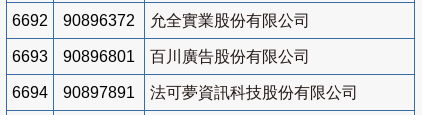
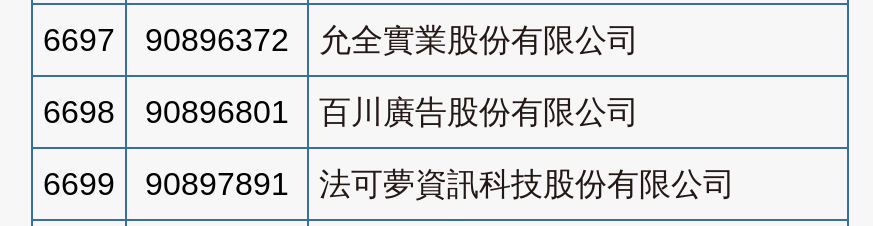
[12,12,310,29] 6692 90896372 允全實業股份有限公司 -> [43,23,639,57] 6697 90896372 允全實業股份有限公司
[12,48,310,65] 6693 90896801 百川廣告股份有限公司 -> [43,95,639,129] 6698 90896801 百川廣告股份有限公司
[12,84,358,101] 6694 90897891 法可夢資訊科技股份有限公司 -> [43,167,735,201] 6699 90897891 法可夢資訊科技股份有限公司

